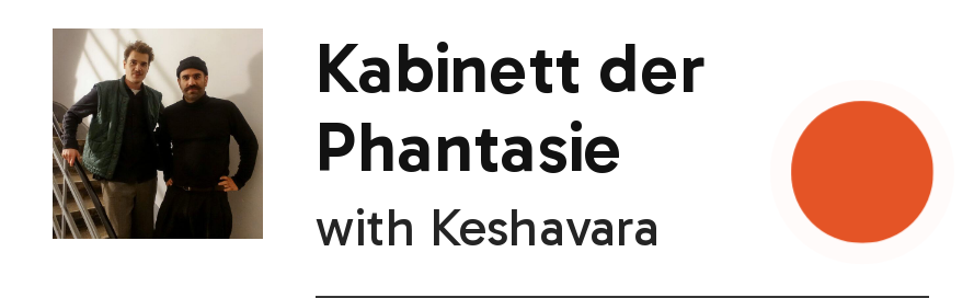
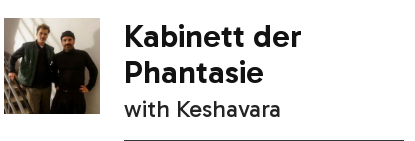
[789,99,936,245] [image] -> none

